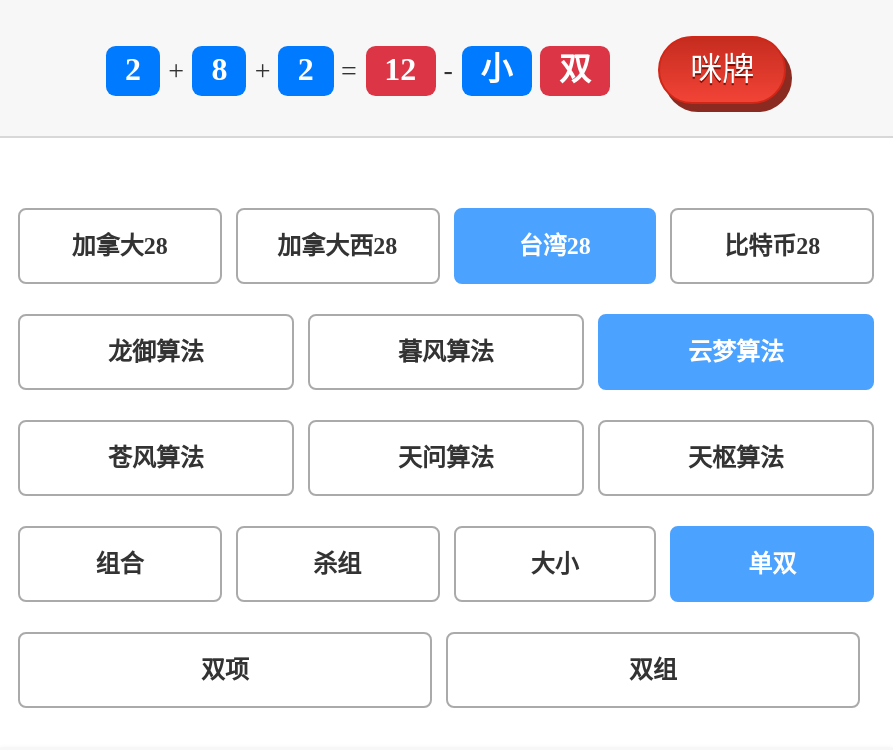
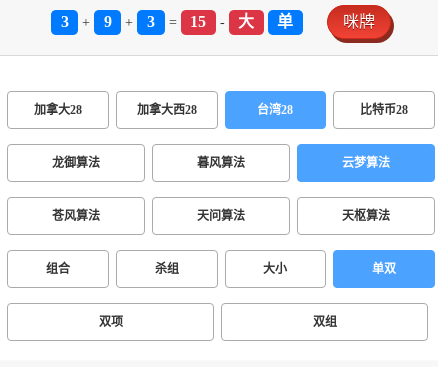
[125,52,141,86] 2 -> [60,13,68,30] 3
[211,52,227,86] 8 -> [104,13,112,30] 9
[298,52,314,86] 2 -> [147,13,155,30] 3
[384,52,416,86] 12 -> [190,13,206,30] 15
[481,52,591,86] 小 | 双 -> [238,13,293,30] 大 | 单

